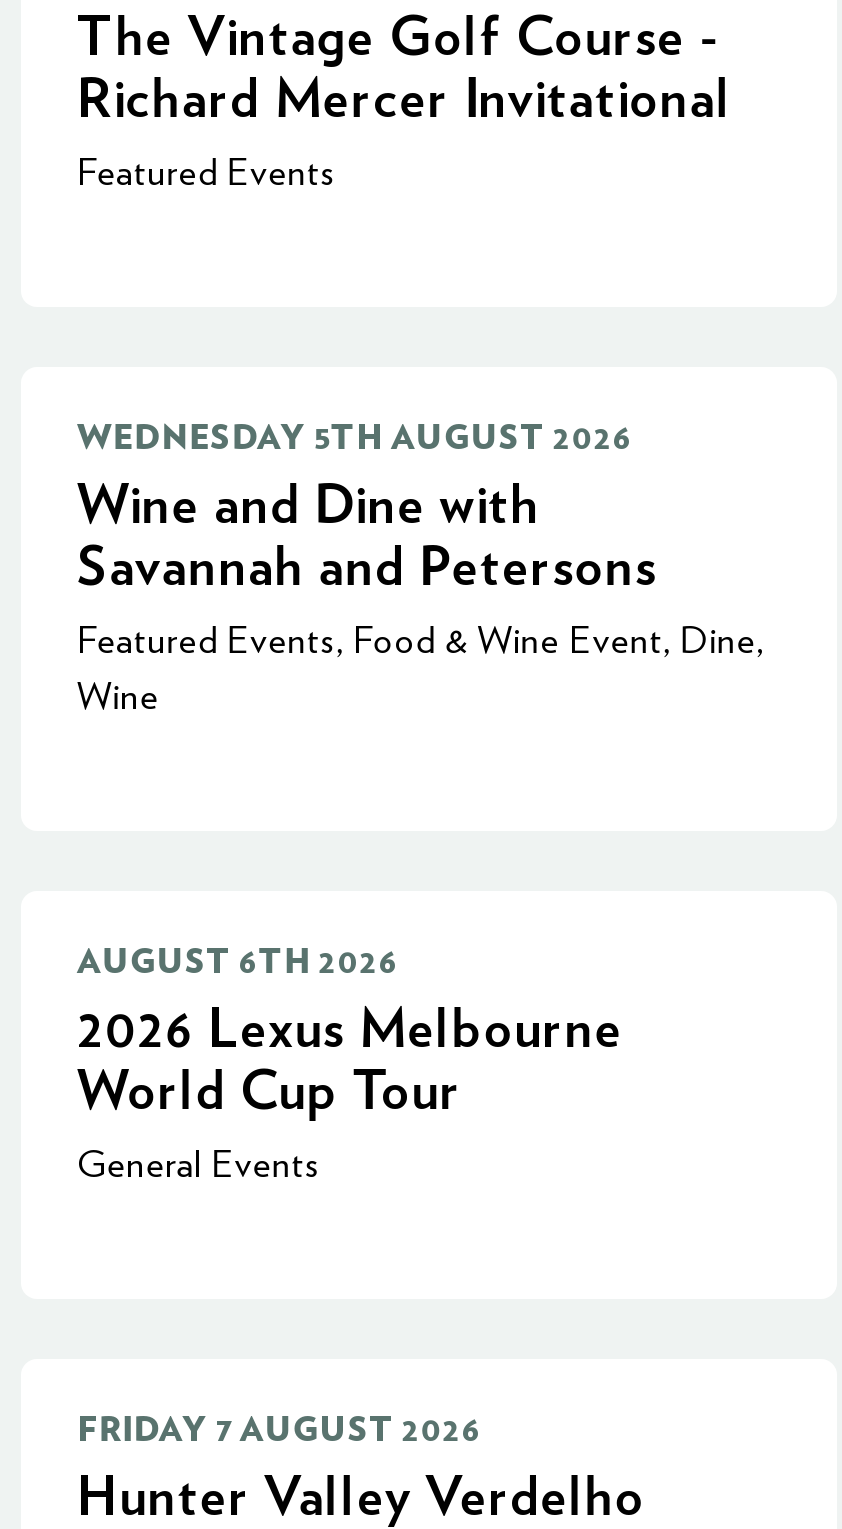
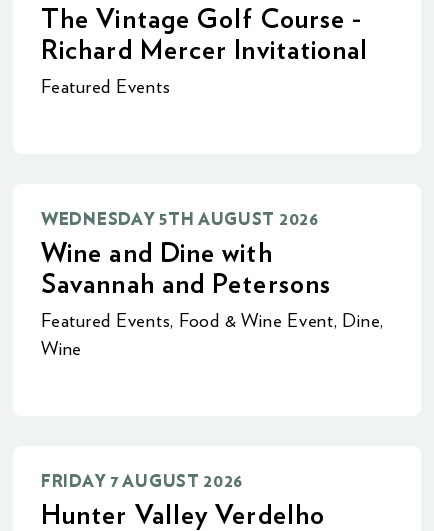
[77,945,623,1185] AUGUST 6TH 2026 | 2026 Lexus Melbourne | World Cup Tour | General Events -> none

